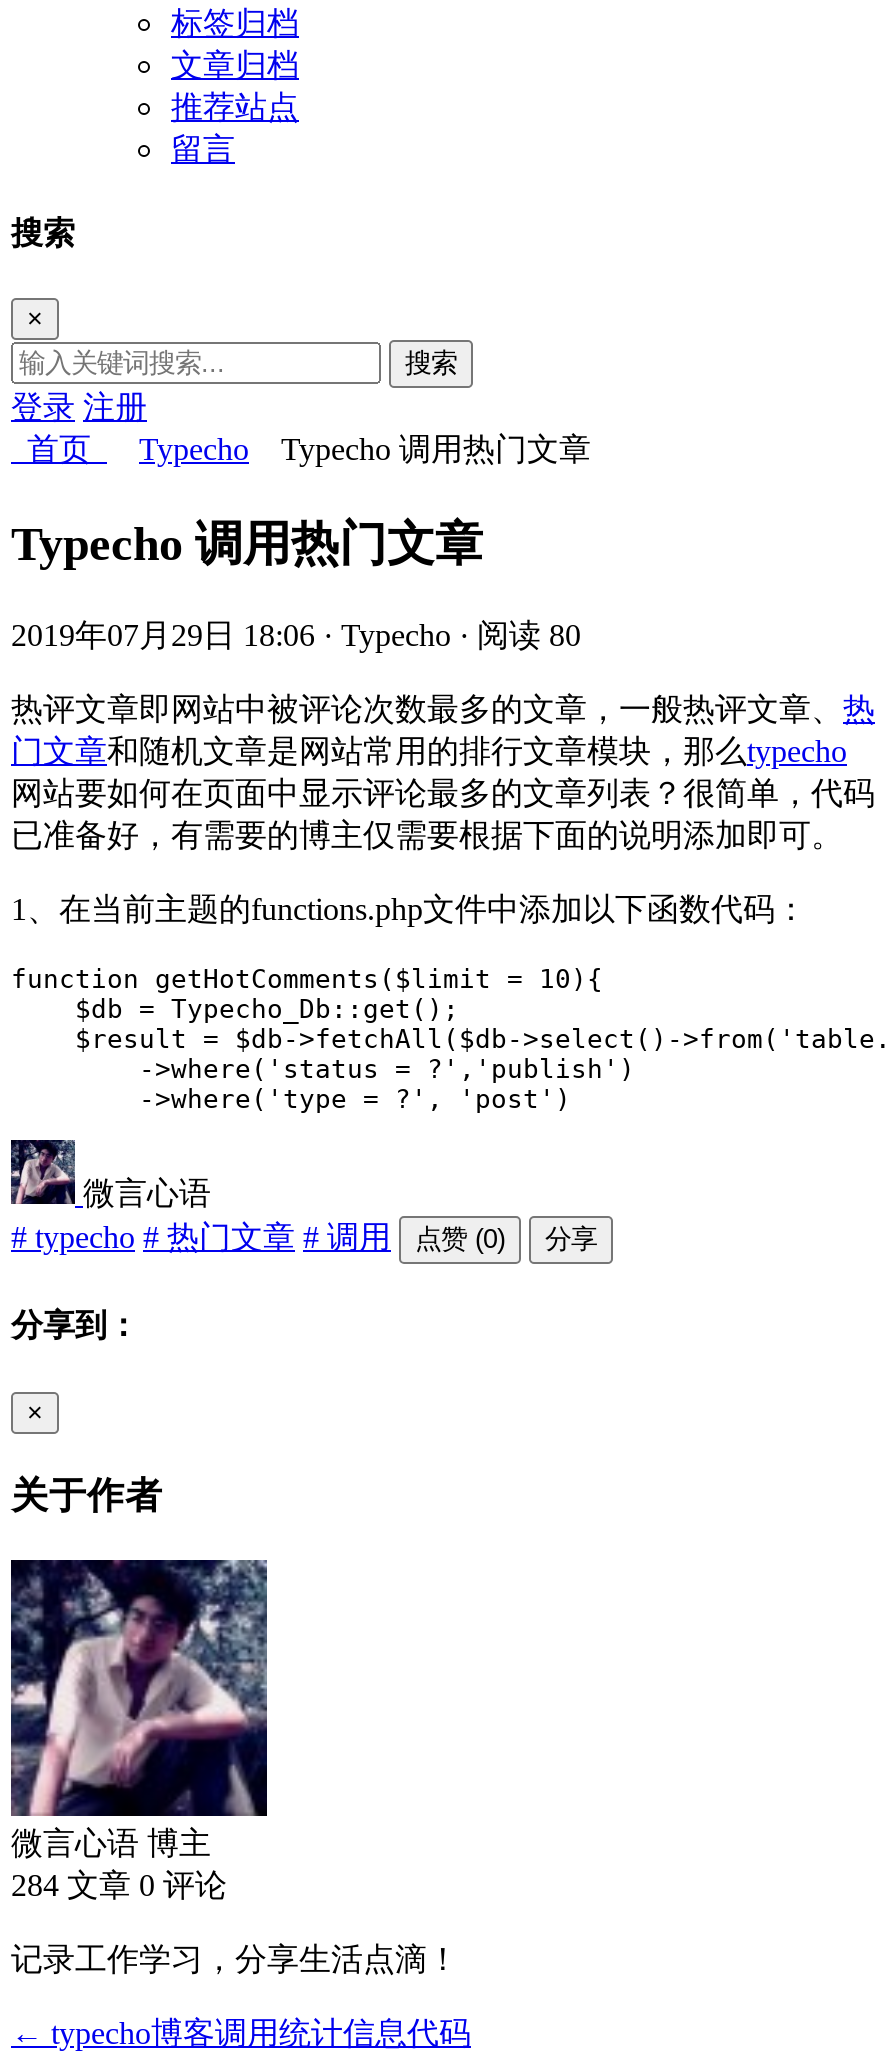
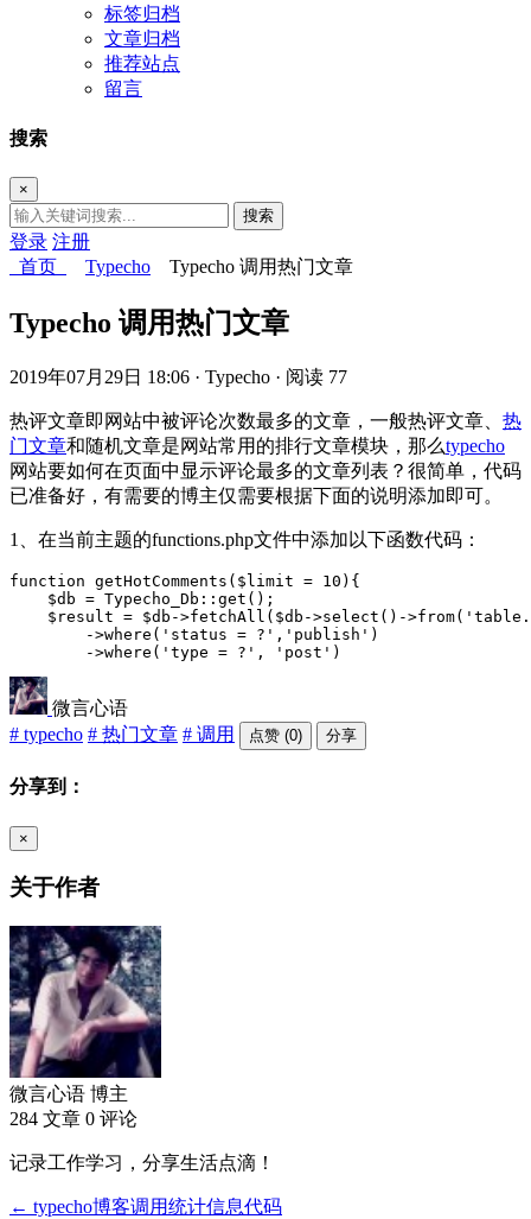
[11,618,581,652] 2019年07月29日 18:06 · Typecho · 阅读 80 -> [9,367,347,387] 2019年07月29日 18:06 · Typecho · 阅读 77

